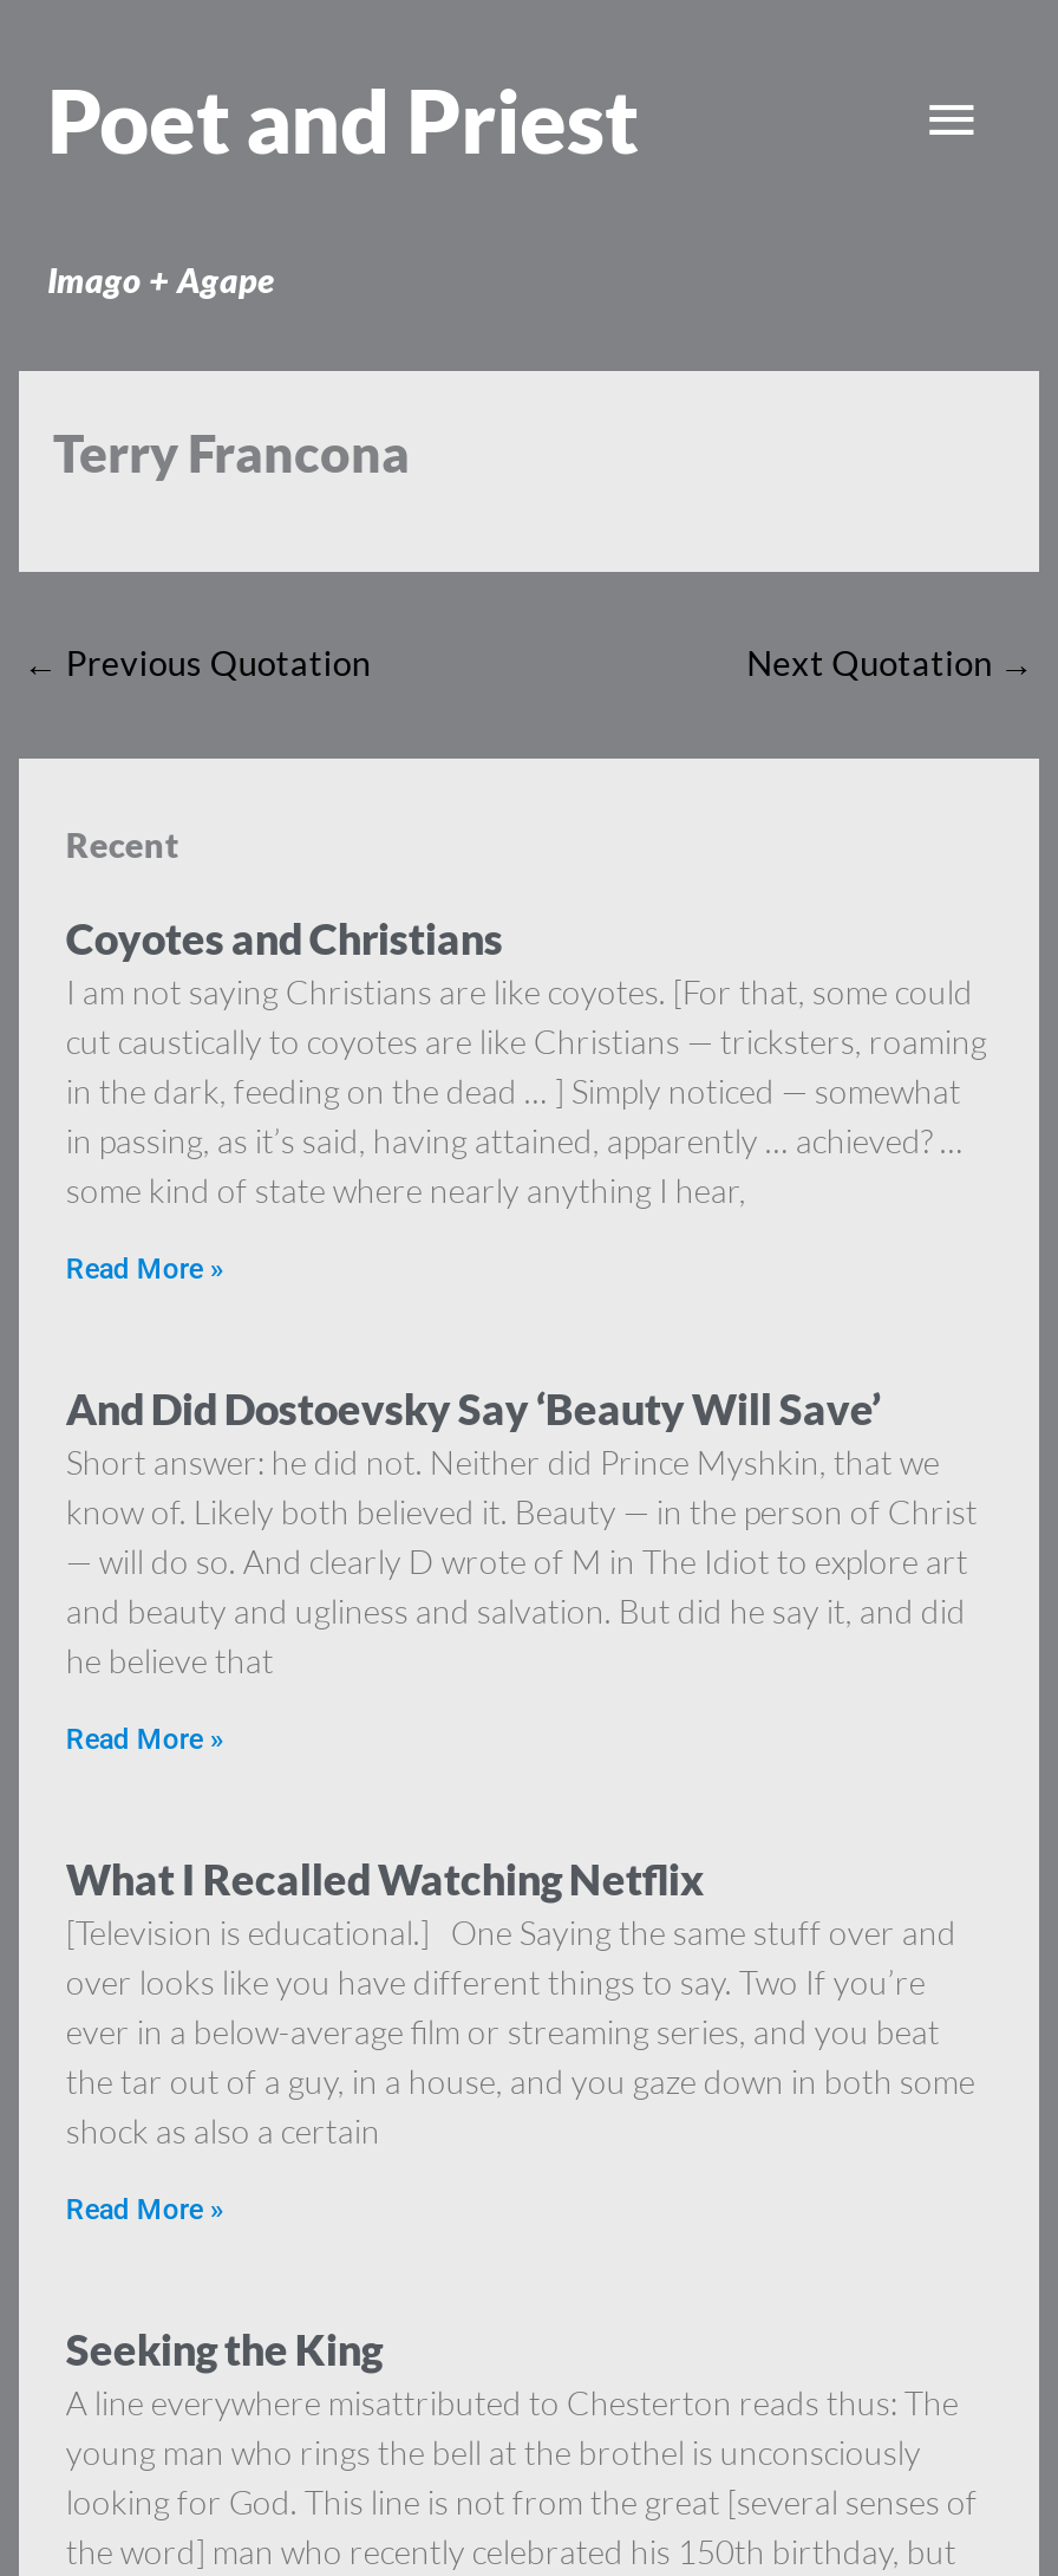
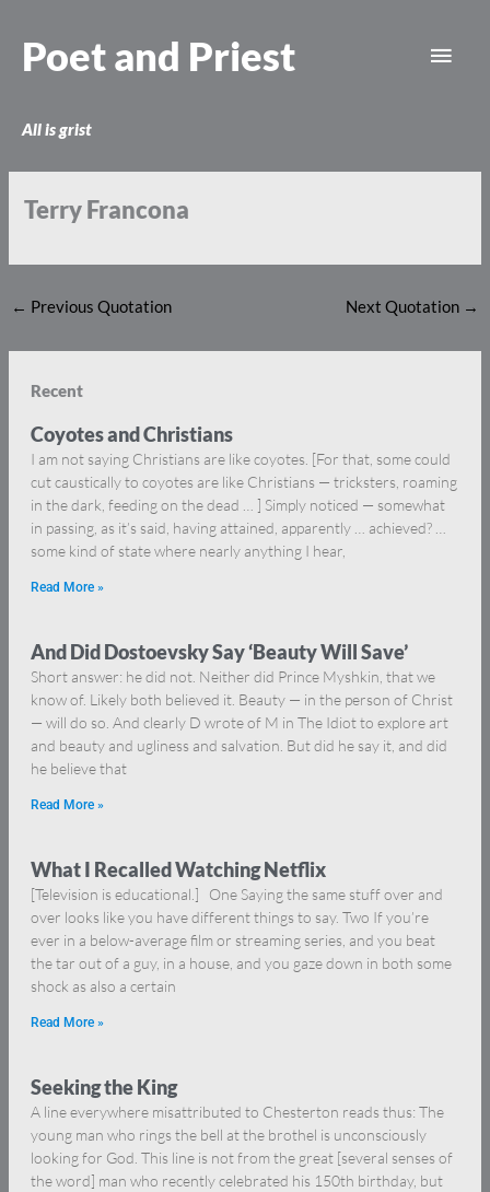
[47,261,274,301] Imago + Agape -> [22,121,91,139] All is grist

